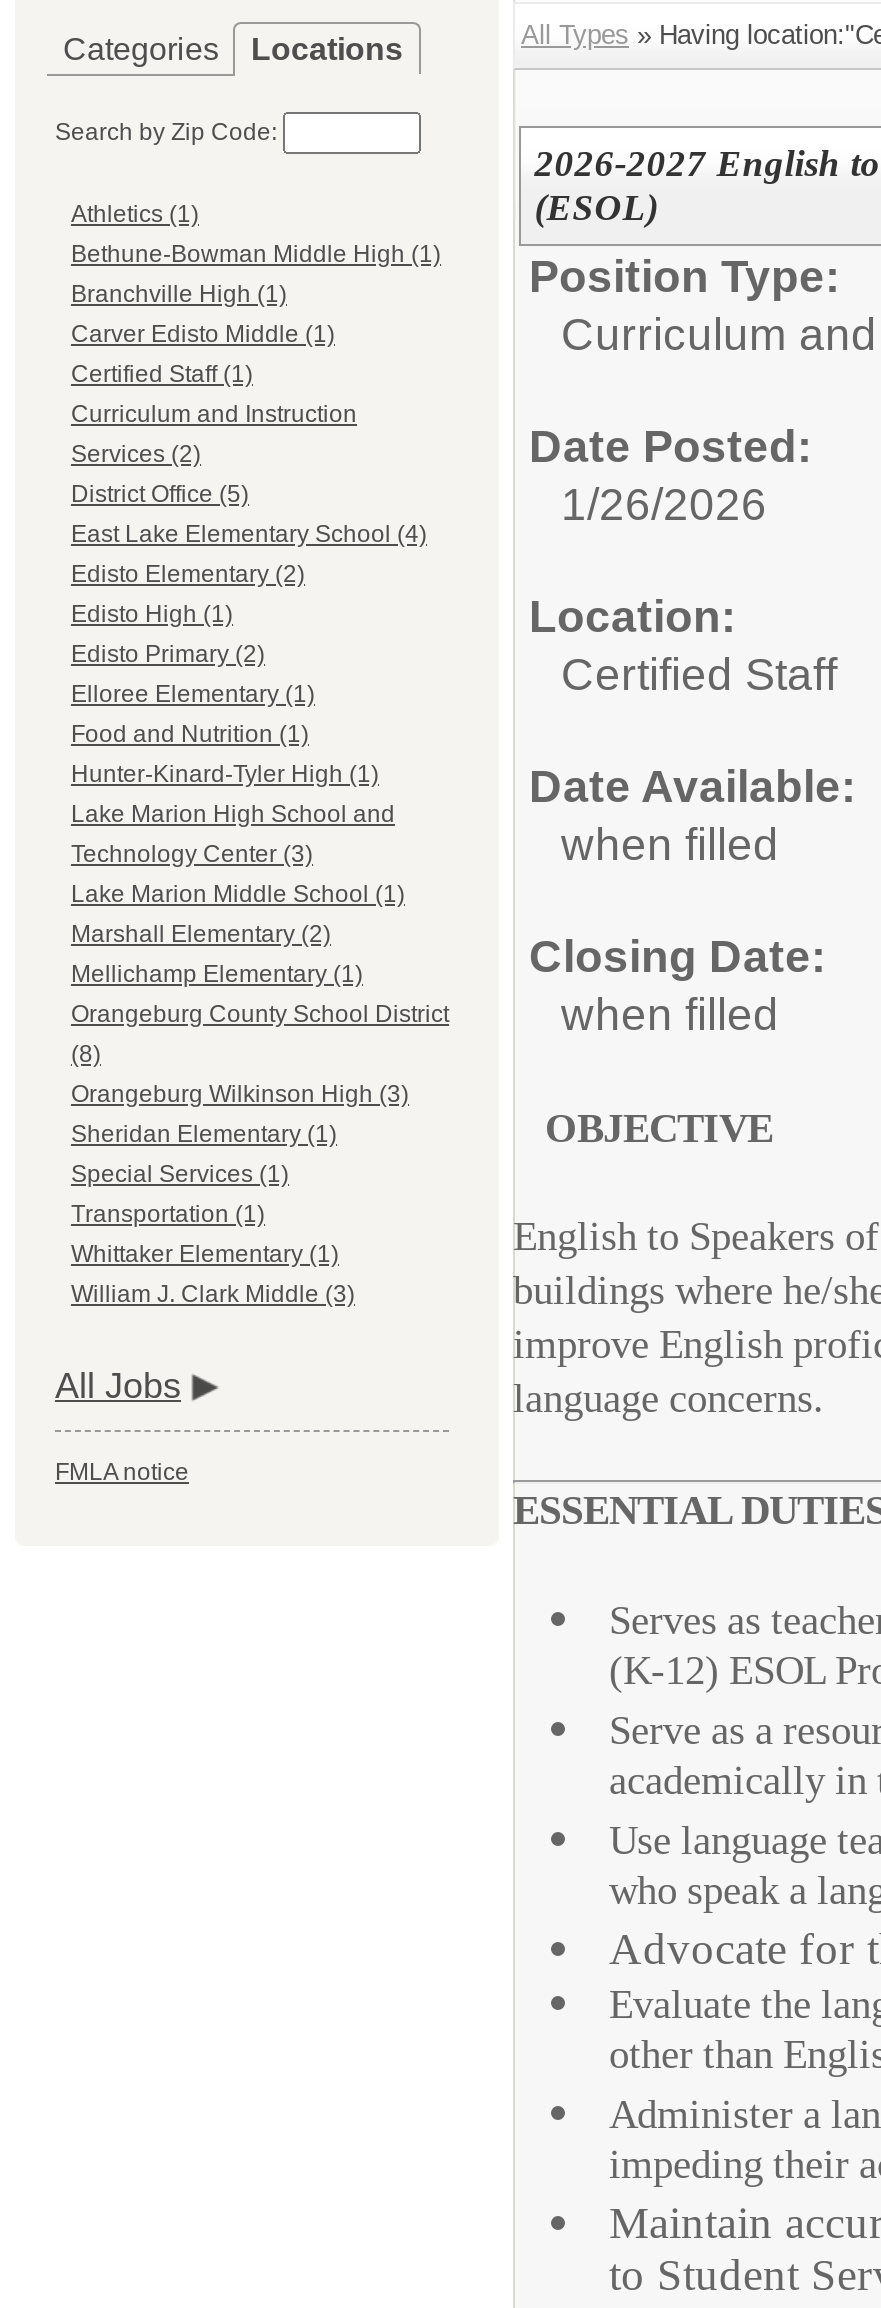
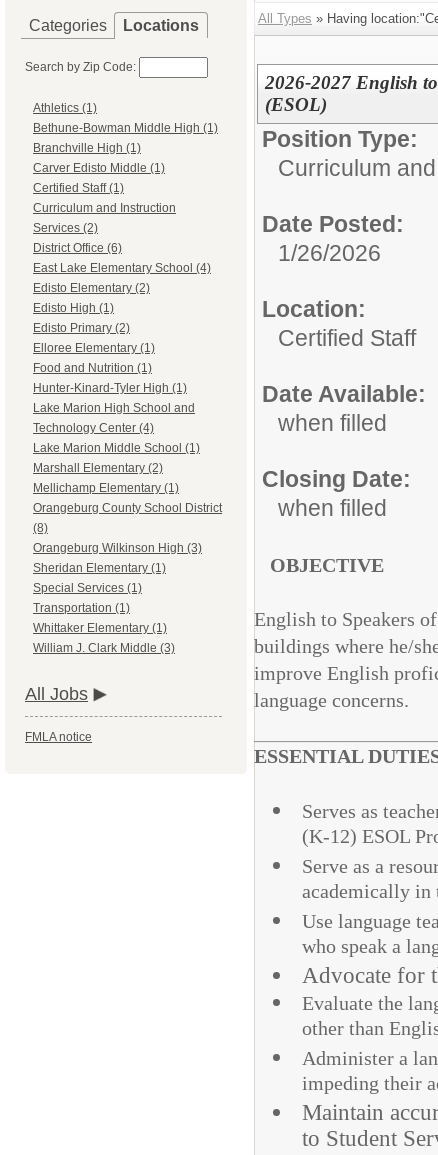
[71,481,249,509] District Office (5) -> [33,241,122,255] District Office (6)
[71,841,313,869] Technology Center (3) -> [33,421,154,435] Technology Center (4)

